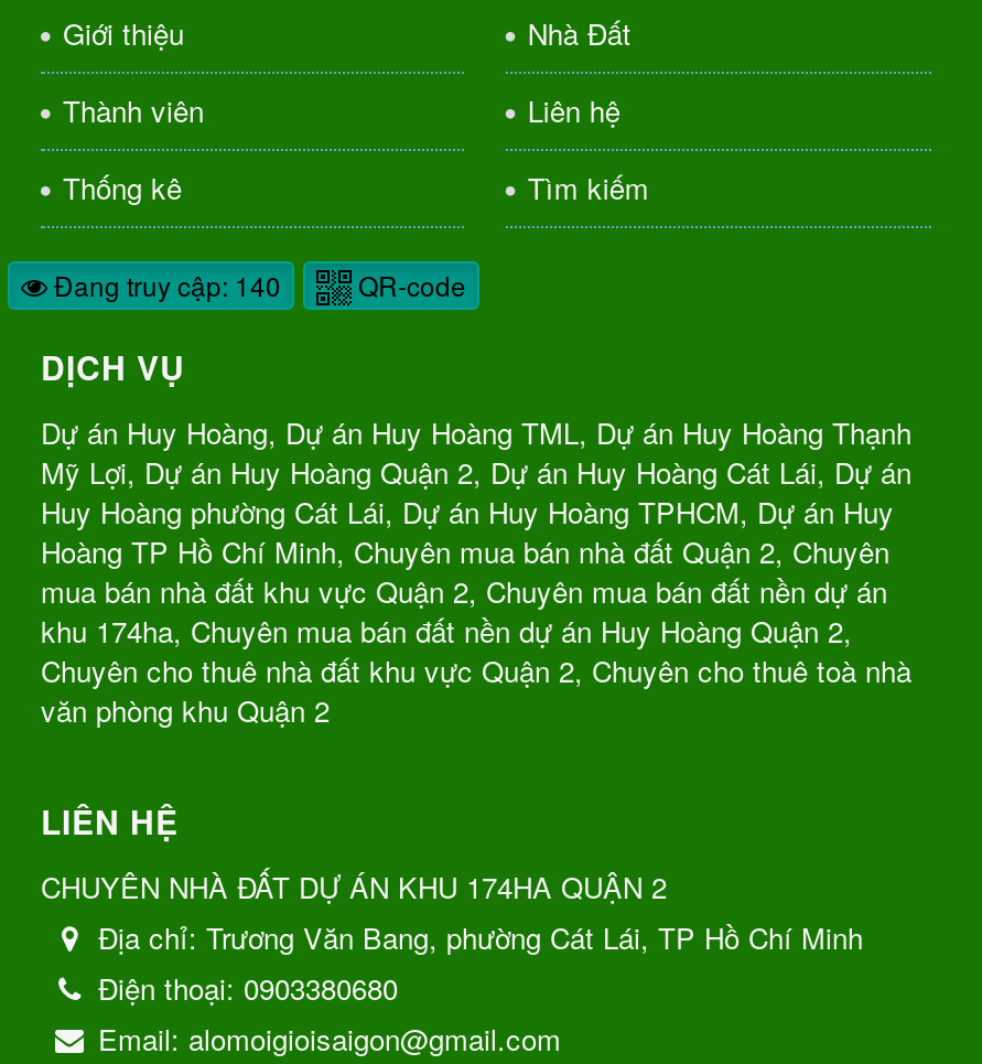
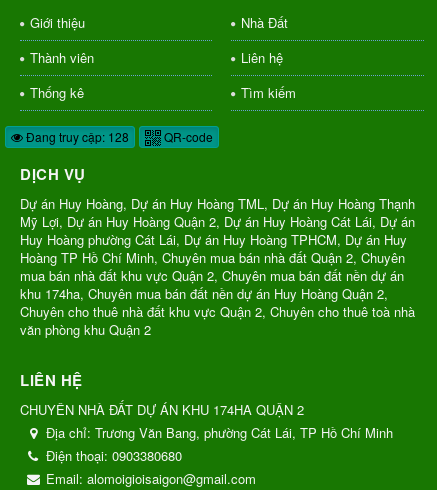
[47,265,466,303] Đang truy cập: 140 QR-code -> [23,128,213,145] Đang truy cập: 128 QR-code

